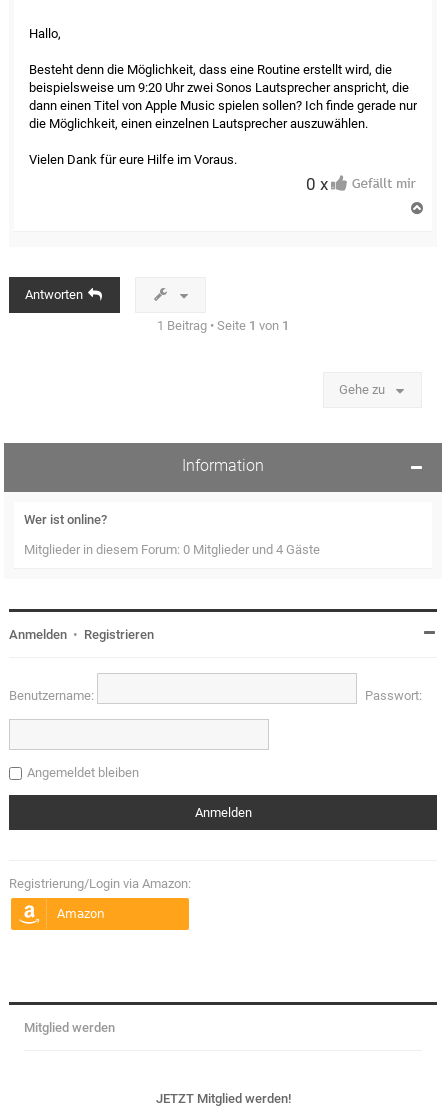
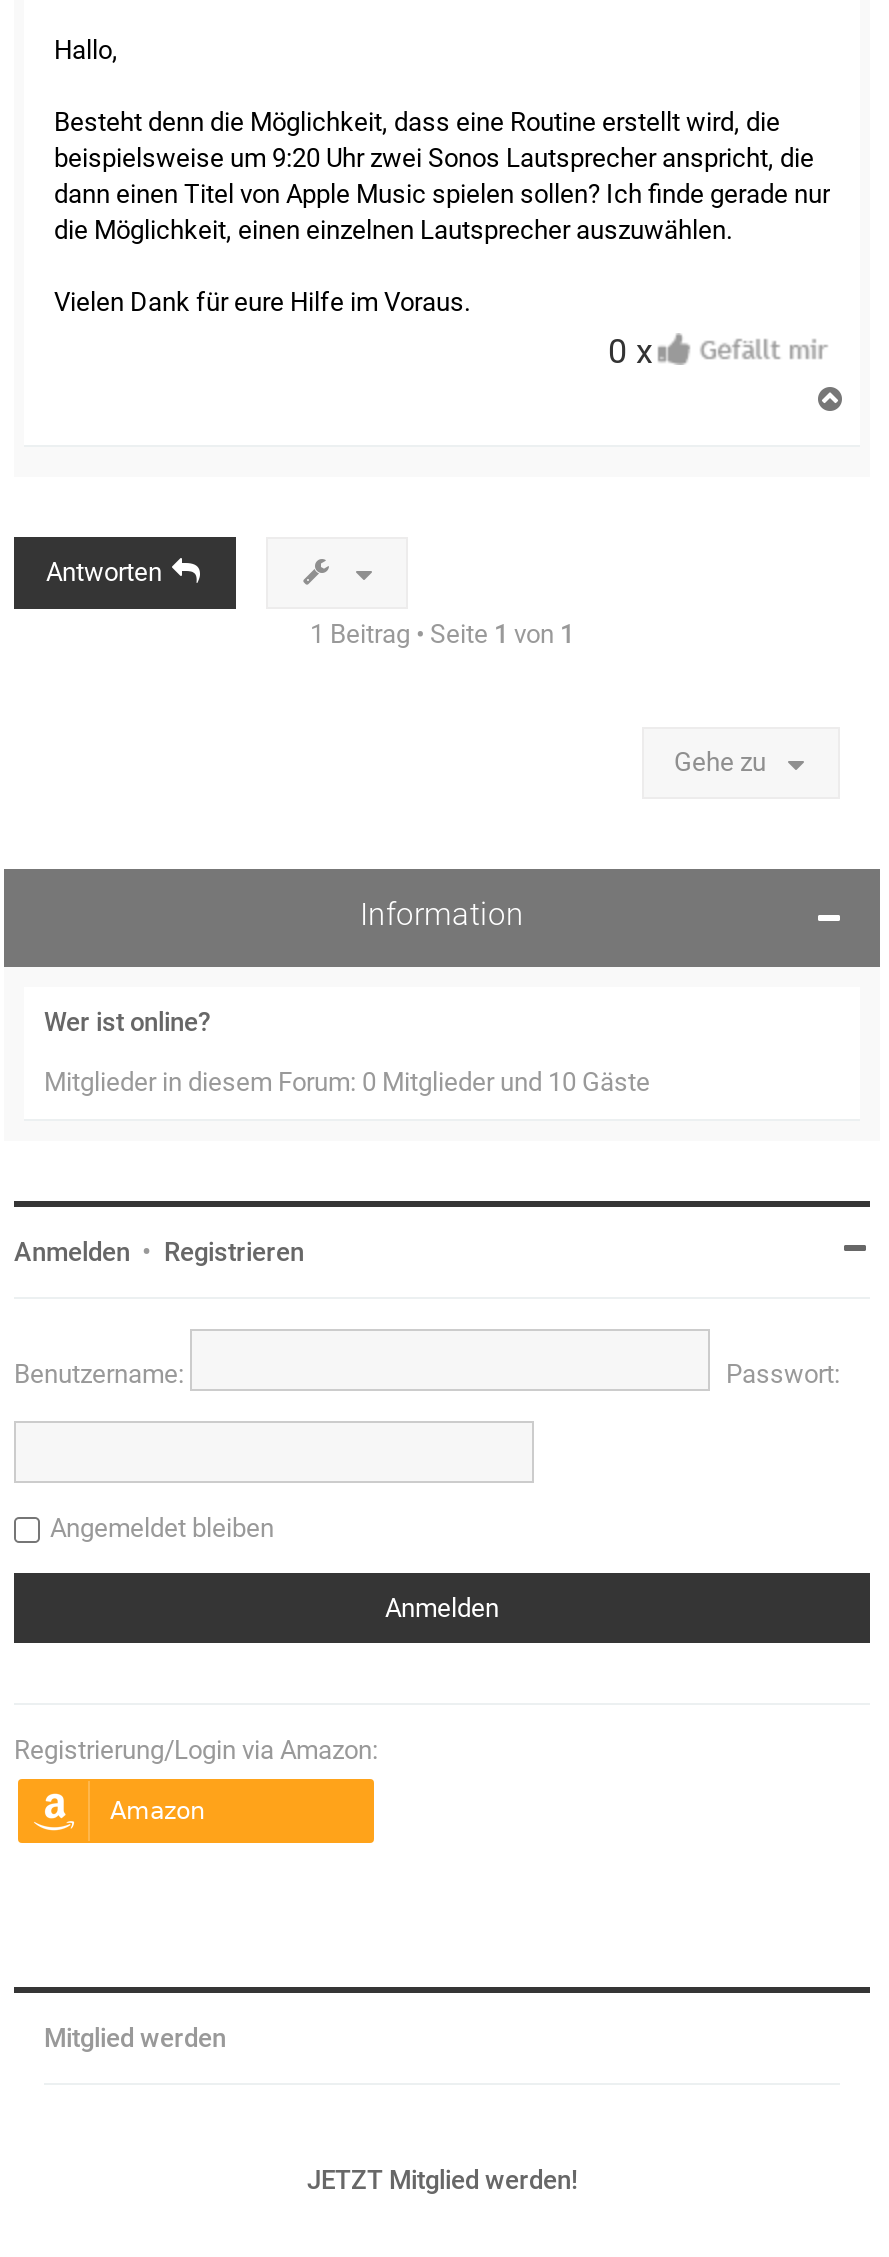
[24,542,320,557] Mitglieder in diesem Forum: 0 Mitglieder und 4 Gäste -> [44,1068,650,1098] Mitglieder in diesem Forum: 0 Mitglieder und 10 Gäste

